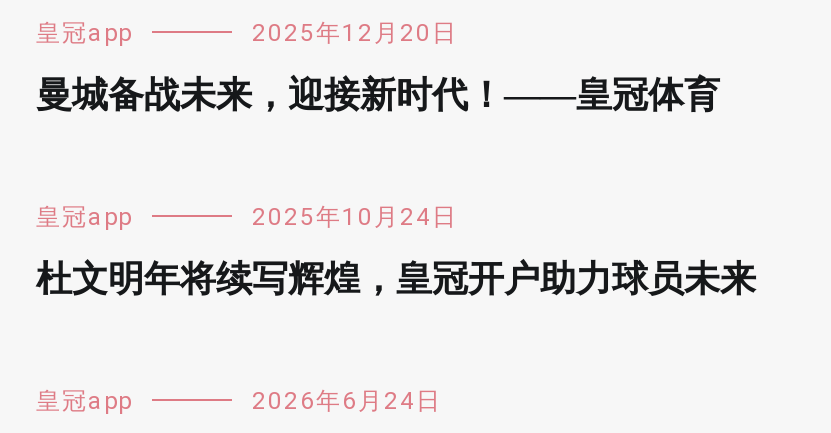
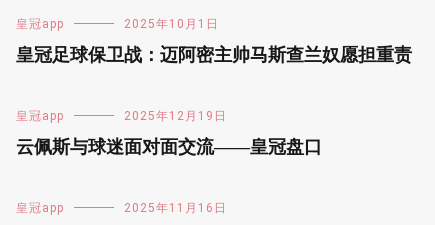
[252,19,458,47] 2025年12月20日 -> [124,17,219,31] 2025年10月1日
[36,75,720,115] 曼城备战未来，迎接新时代！——皇冠体育 -> [16,45,412,65] 皇冠足球保卫战：迈阿密主帅马斯查兰奴愿担重责
[252,203,458,231] 2025年10月24日 -> [124,109,227,123] 2025年12月19日
[36,259,756,299] 杜文明年将续写辉煌，皇冠开户助力球员未来 -> [16,137,322,157] 云佩斯与球迷面对面交流——皇冠盘口
[252,387,442,415] 2026年6月24日 -> [124,201,227,215] 2025年11月16日

